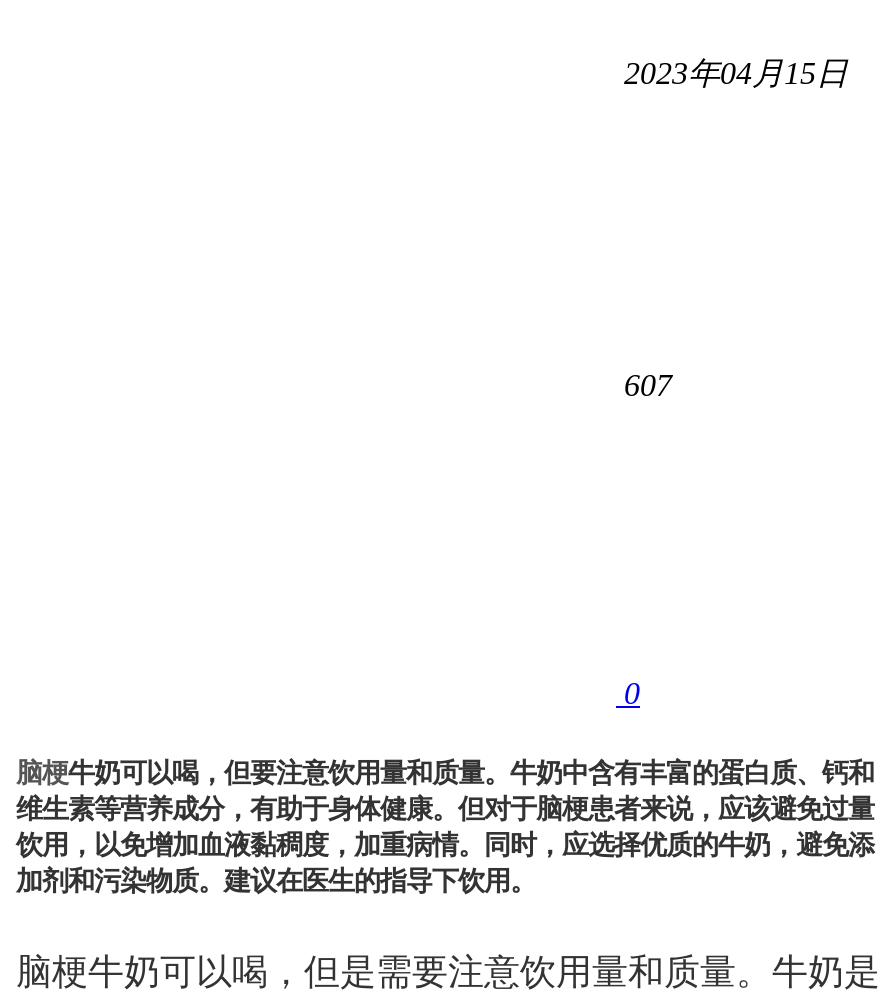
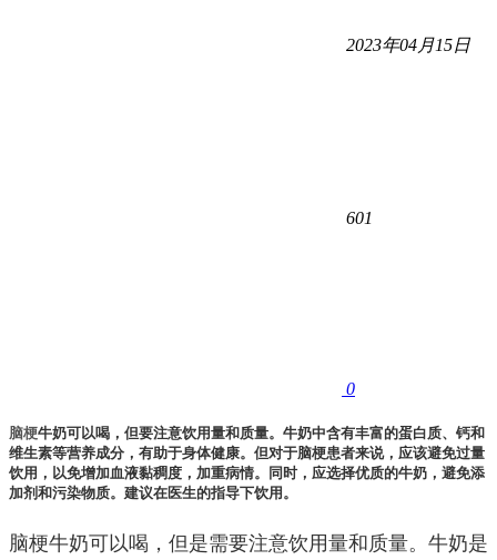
[624,368,672,402] 607 -> [346,208,373,227] 601

